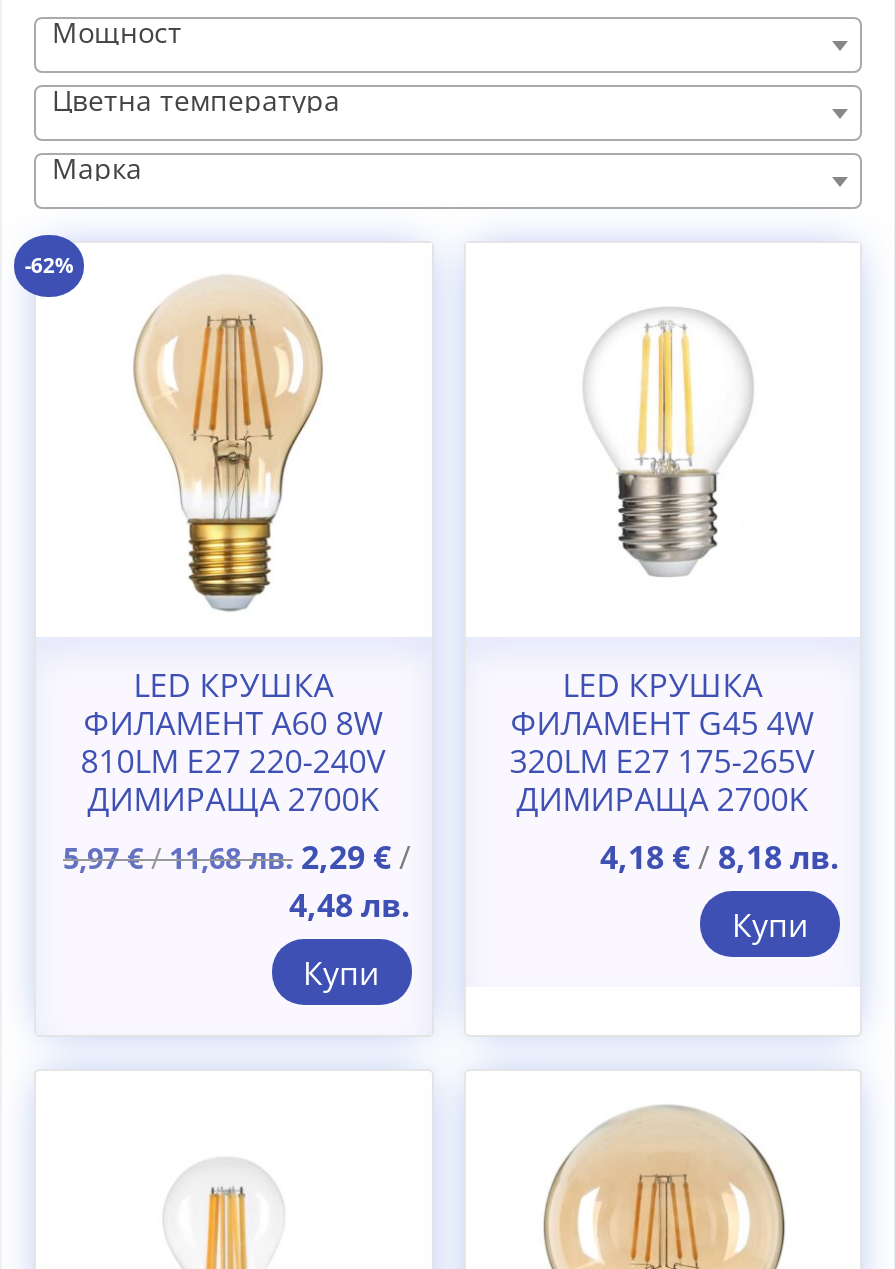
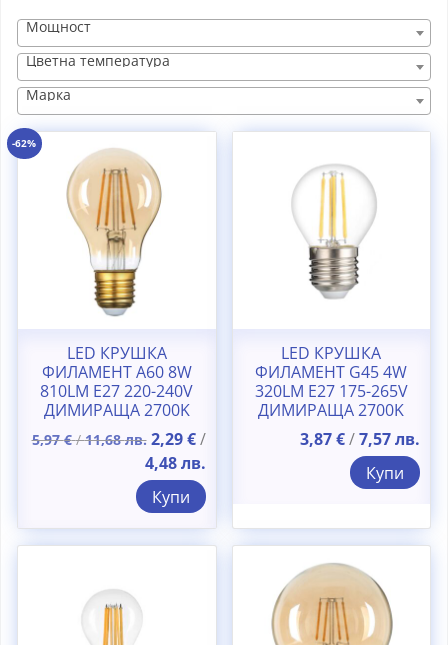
[600,836,840,880] 4,18 € / 8,18 лв. -> [300,428,420,450] 3,87 € / 7,57 лв.

